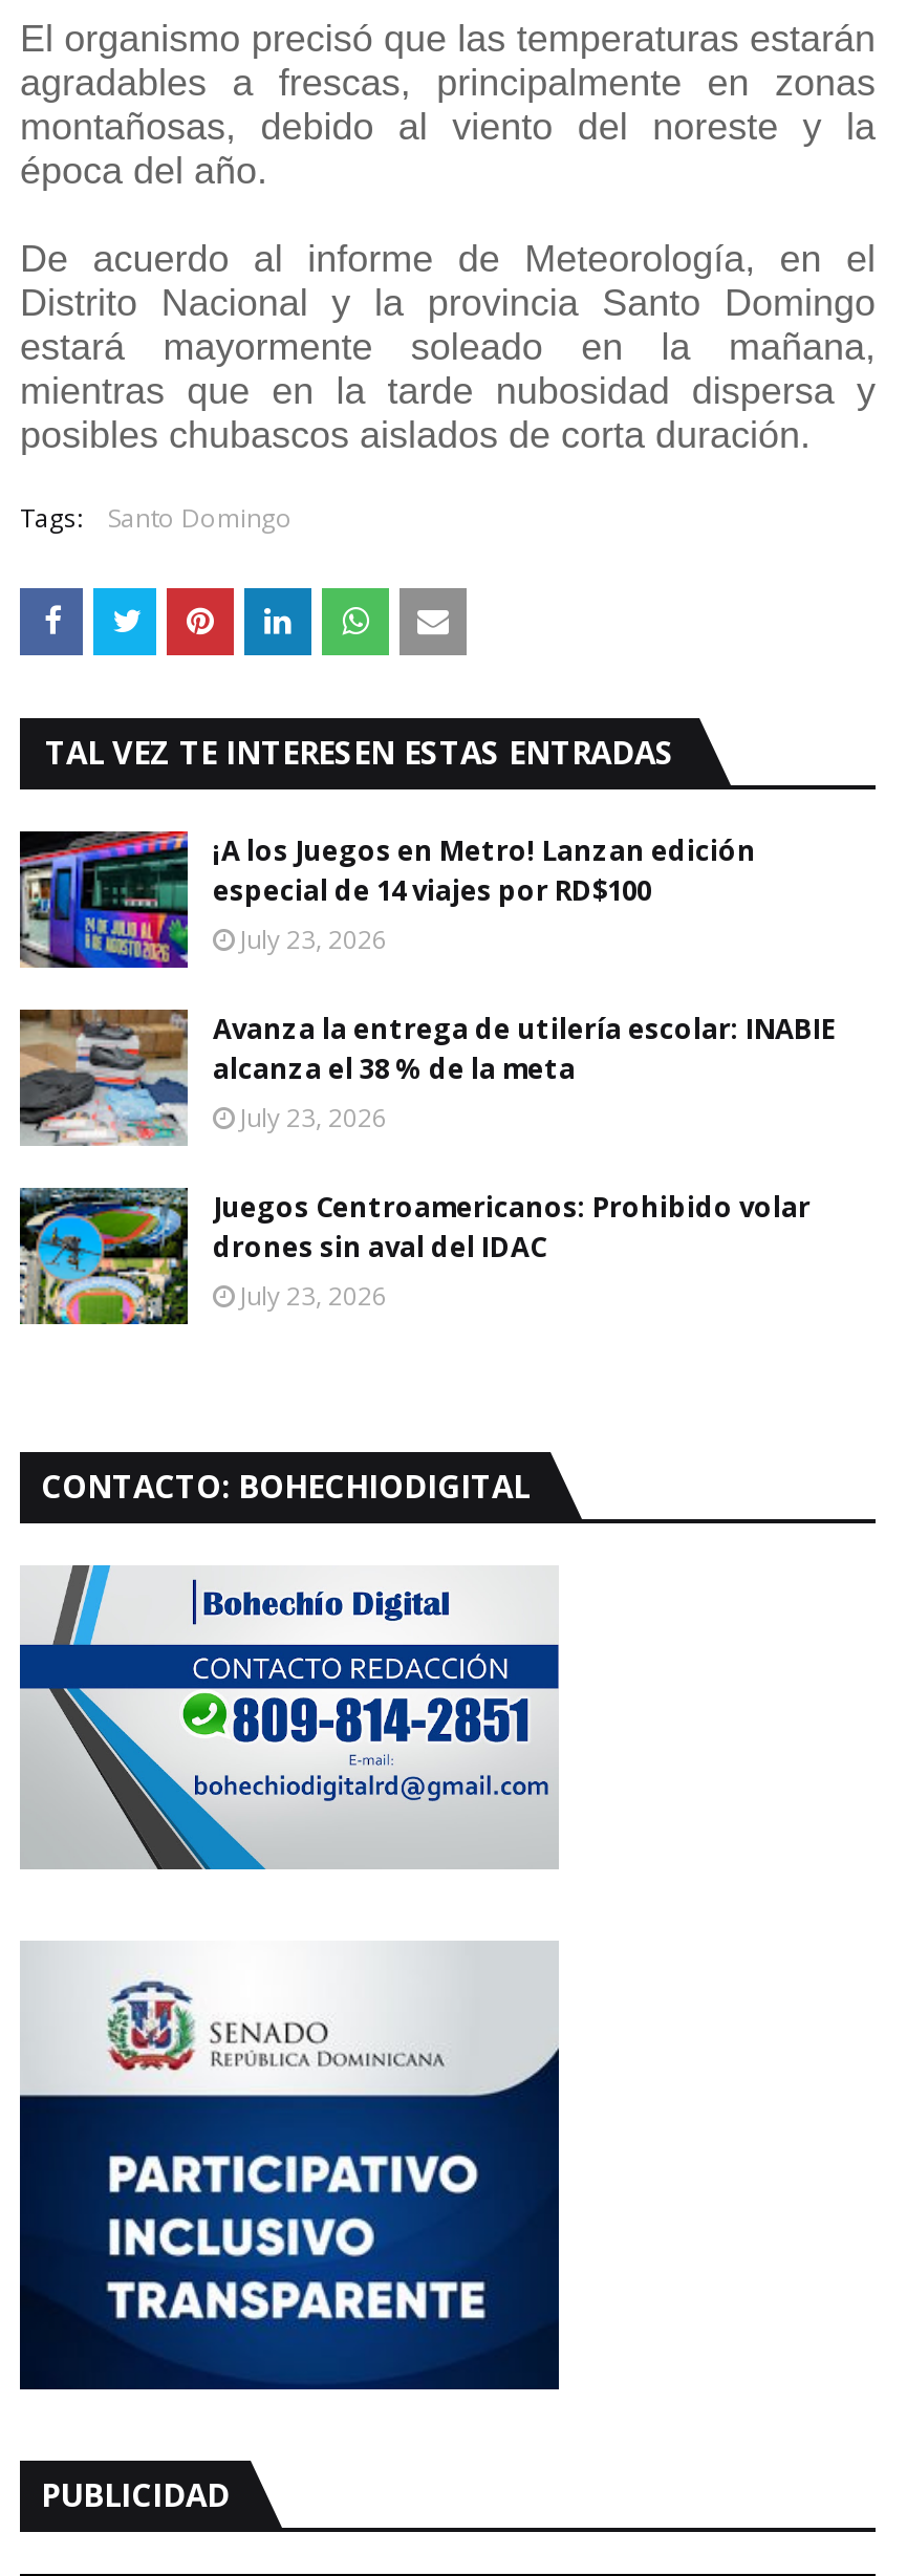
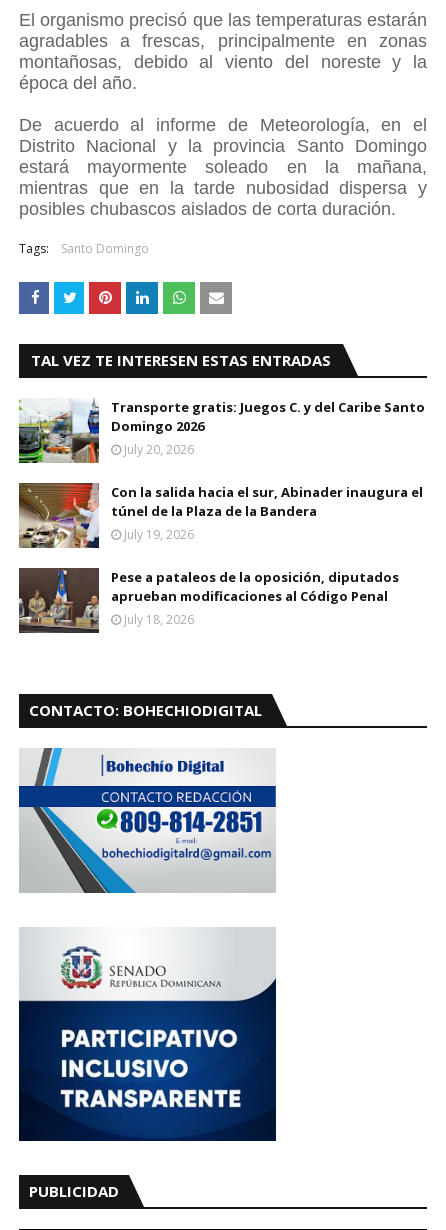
[18,829,756,970] [image] | ¡A los Juegos en Metro! Lanzan edición | especial de 14 viajes por RD$100 | July 23, 2026 -> [18,398,425,464] [image] | Transporte gratis: Juegos C. y del Caribe Santo | Domingo 2026 | July 20, 2026
[20,1010,836,1146] [image] | Avanza la entrega de utilería escolar: INABIE | alcanza el 38 % de la meta | July 23, 2026 -> [19,483,423,548] [image] | Con la salida hacia el sur, Abinader inaugura el | túnel de la Plaza de la Bandera | July 19, 2026
[20,1188,811,1326] [image] | Juegos Centroamericanos: Prohibido volar | drones sin aval del IDAC | July 23, 2026 -> [19,568,399,634] [image] | Pese a pataleos de la oposición, diputados | aprueban modificaciones al Código Penal | July 18, 2026

